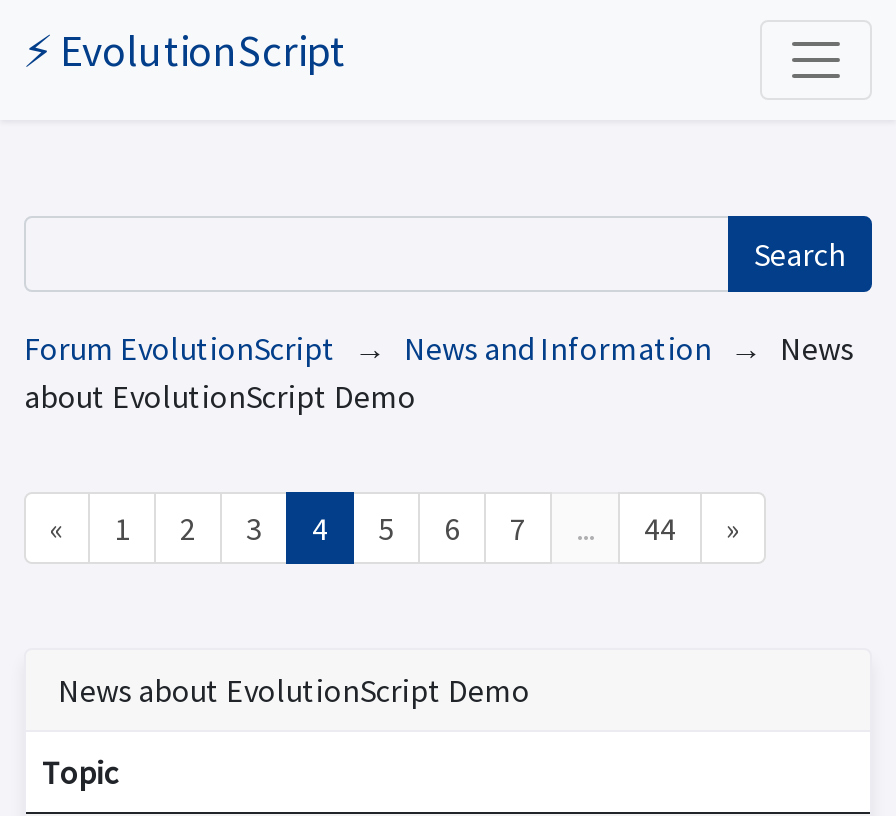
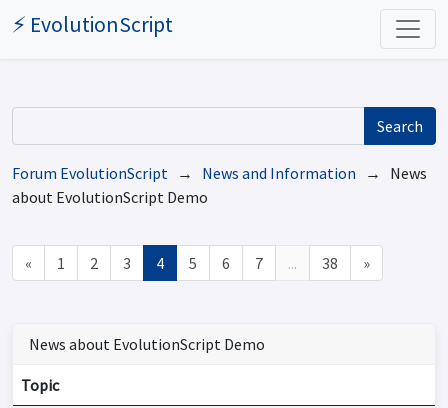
[644,508,676,548] 44 -> [322,253,338,273] 38

